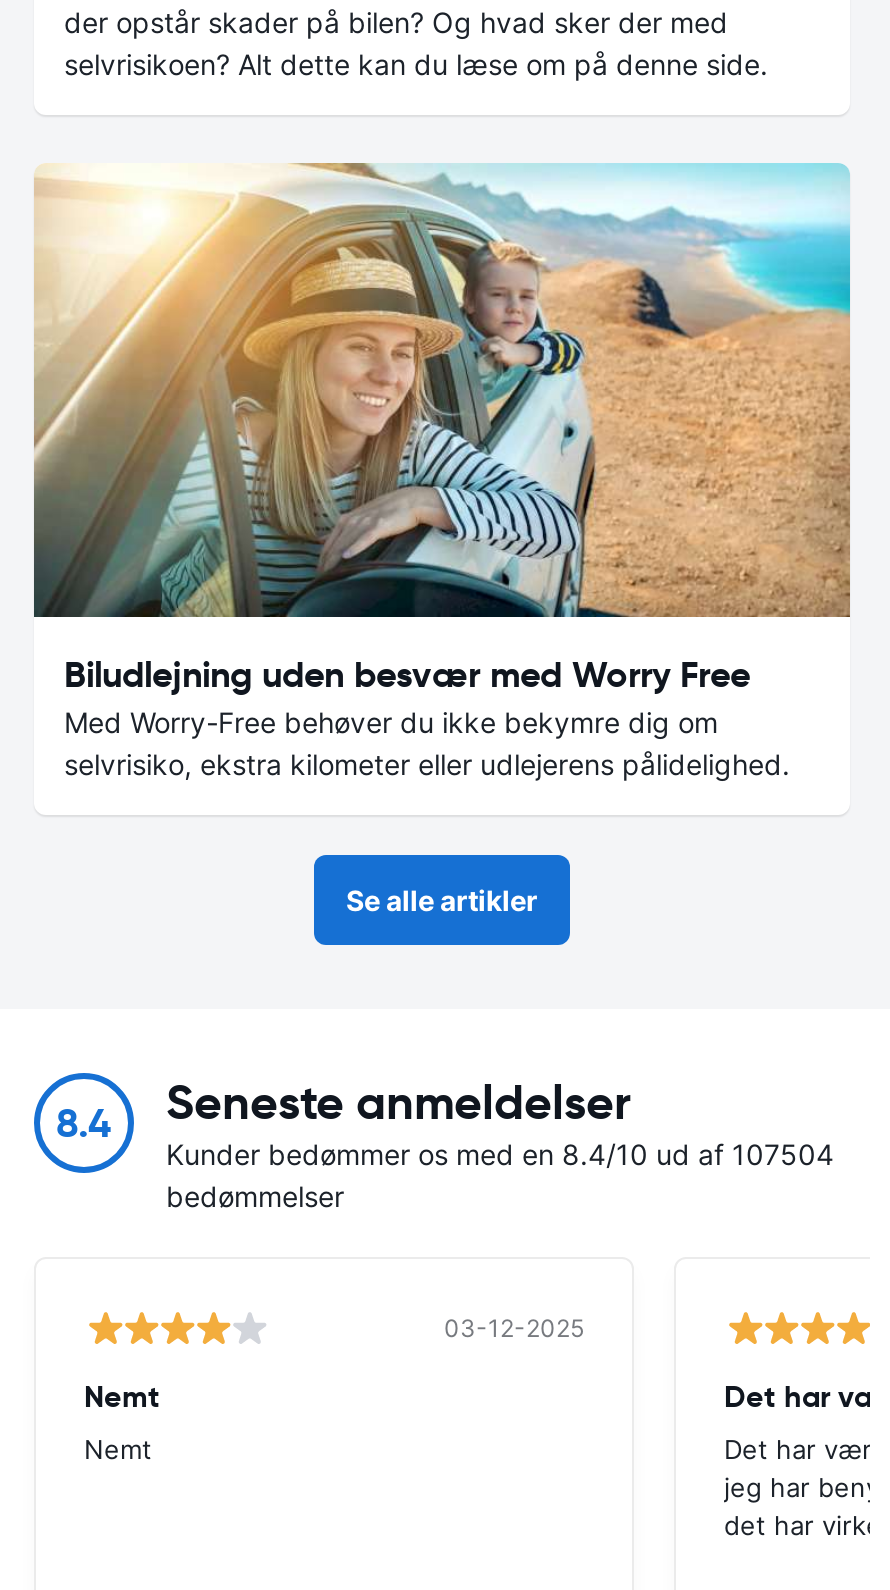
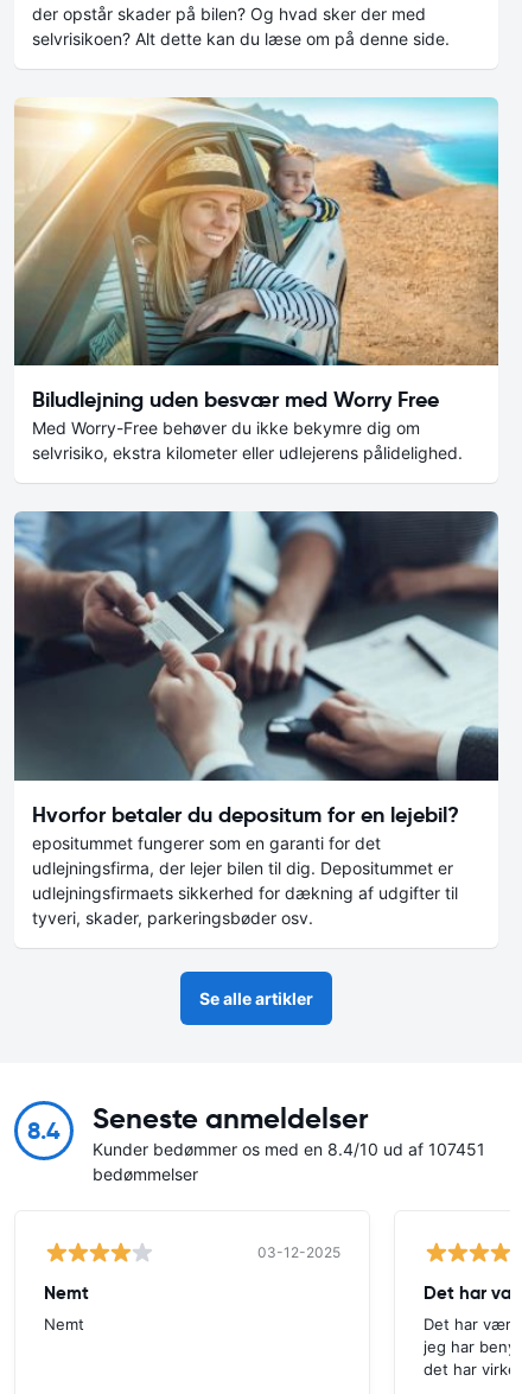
none -> [13,510,499,928] [image] | Hvorfor betaler du depositum for en lejebil? | epositummet fungerer som en garanti for det | udlejningsfirma, der lejer bilen til dig. Depositummet er | udlejningsfirmaets sikkerhed for dækning af udgifter til | tyveri, skader, parkeringsbøder osv.
[166,1137,834,1171] Kunder bedømmer os med en 8.4/10 ud af 107504 -> [93,1139,485,1159] Kunder bedømmer os med en 8.4/10 ud af 107451

